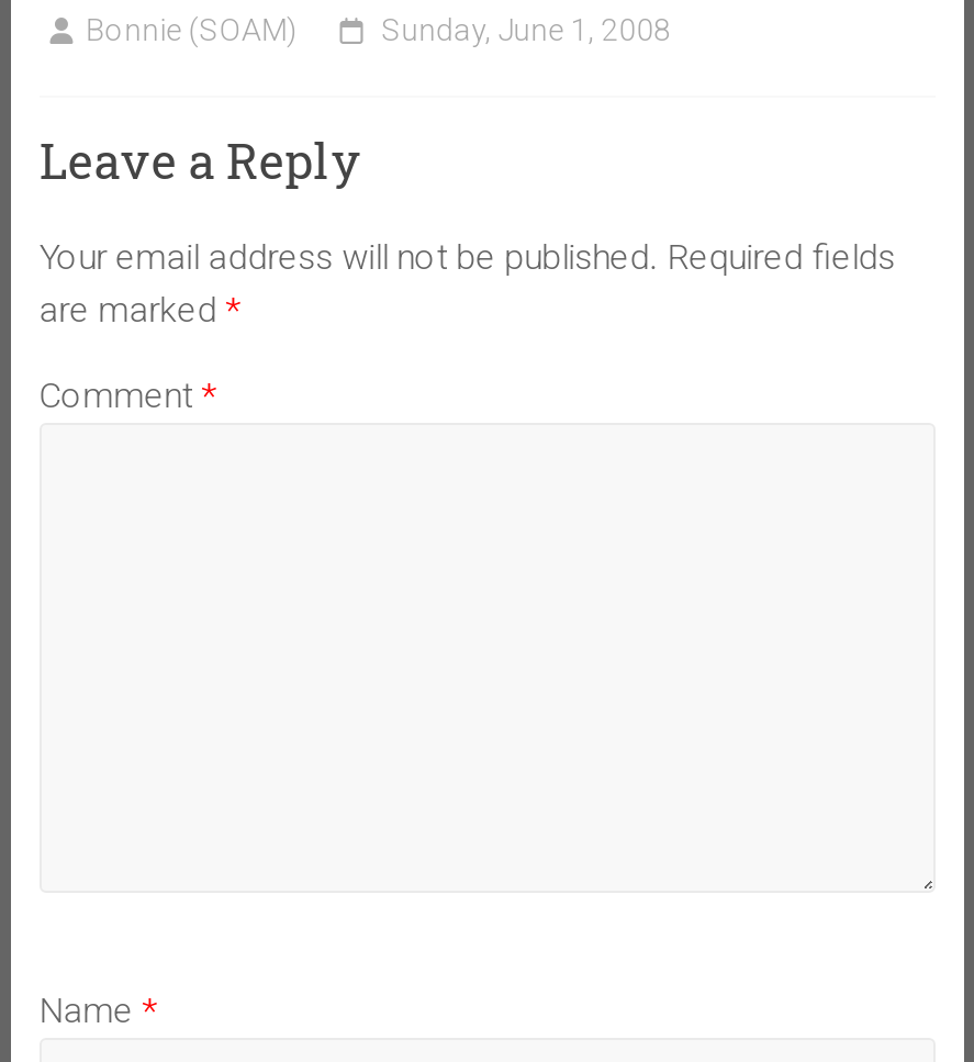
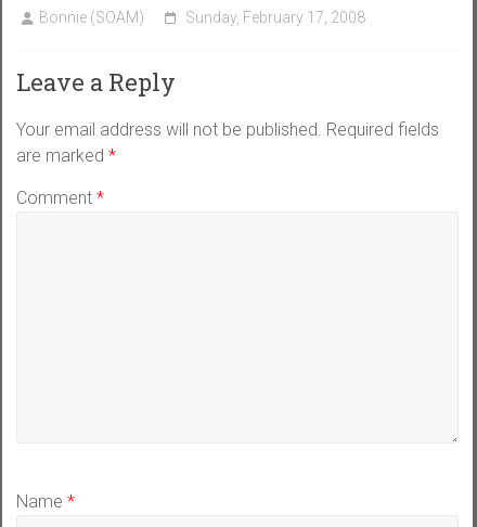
[382,11,672,46] Sunday, June 1, 2008 -> [185,9,365,26] Sunday, February 17, 2008

